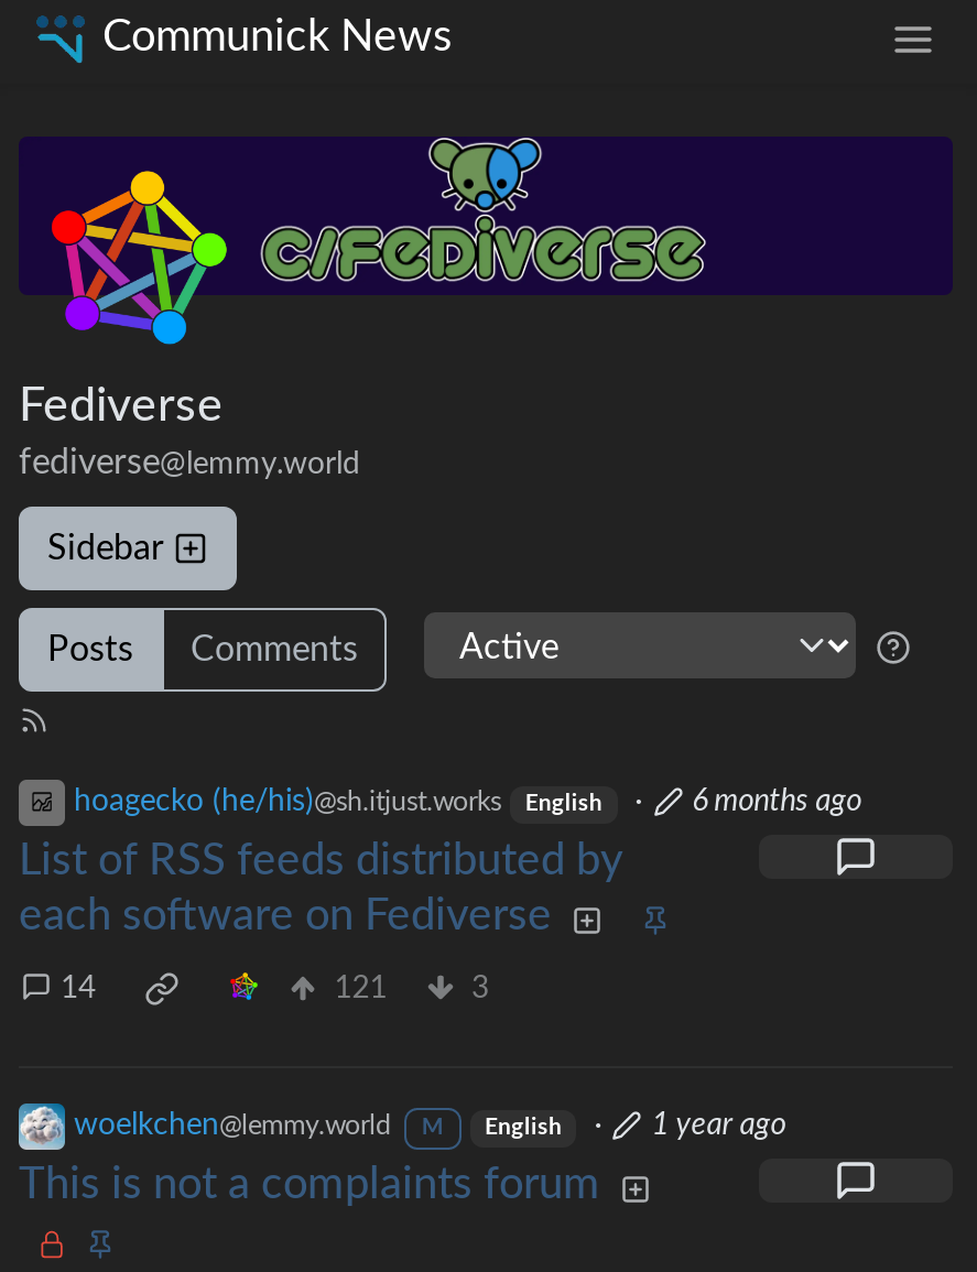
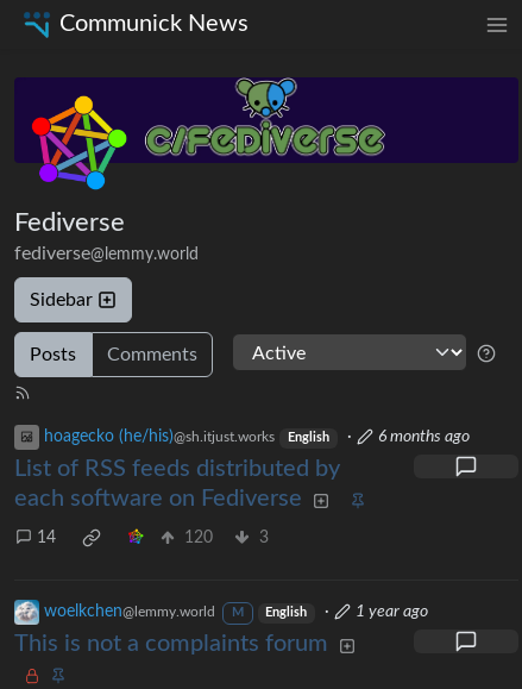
[334,973,387,1004] 121 -> [185,529,213,546] 120

